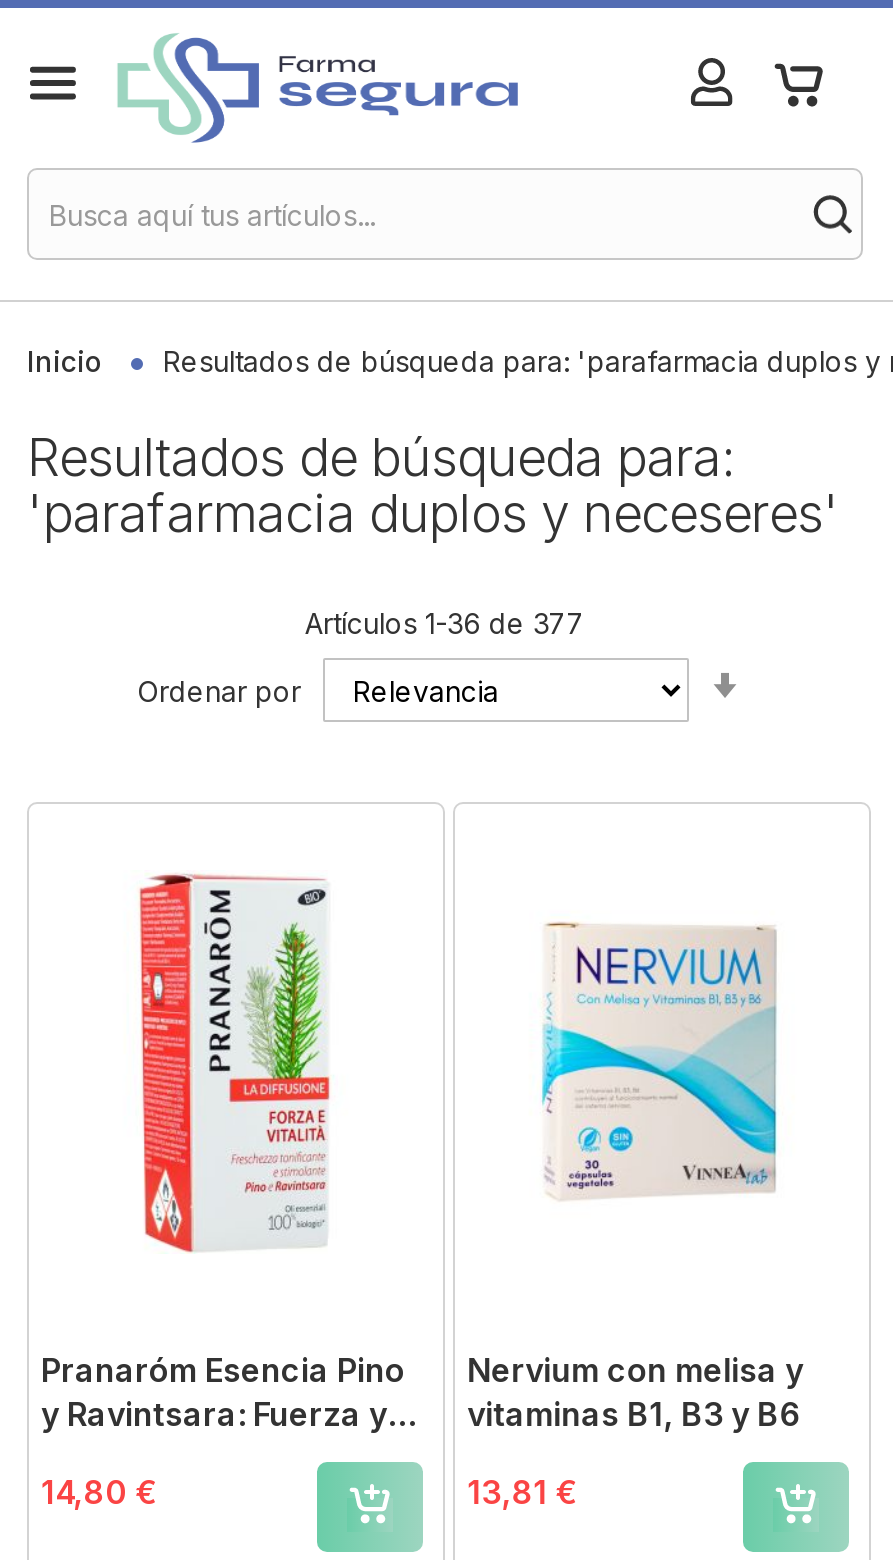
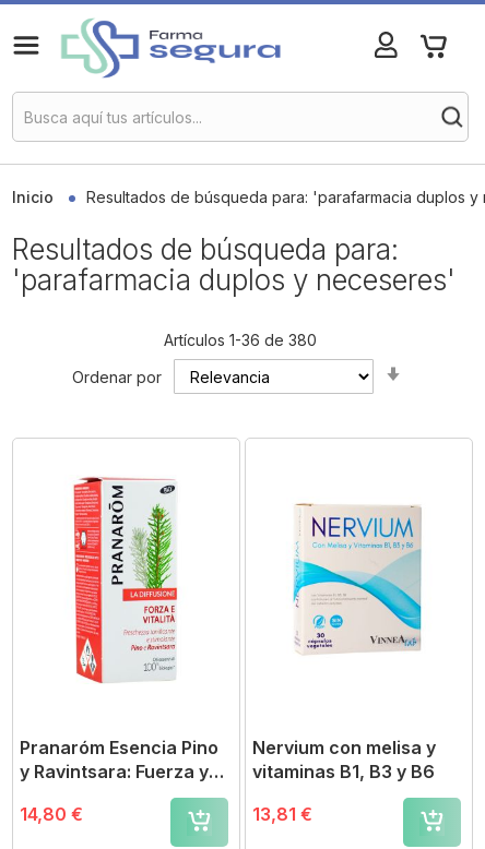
[305,606,585,640] Artículos 1-36 de 377 -> [164,331,317,349] Artículos 1-36 de 380

